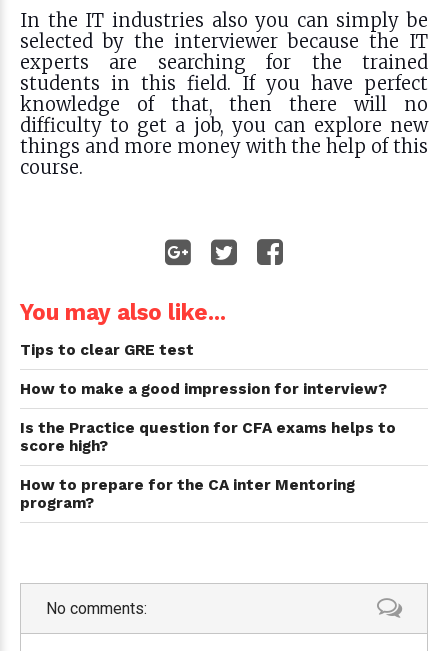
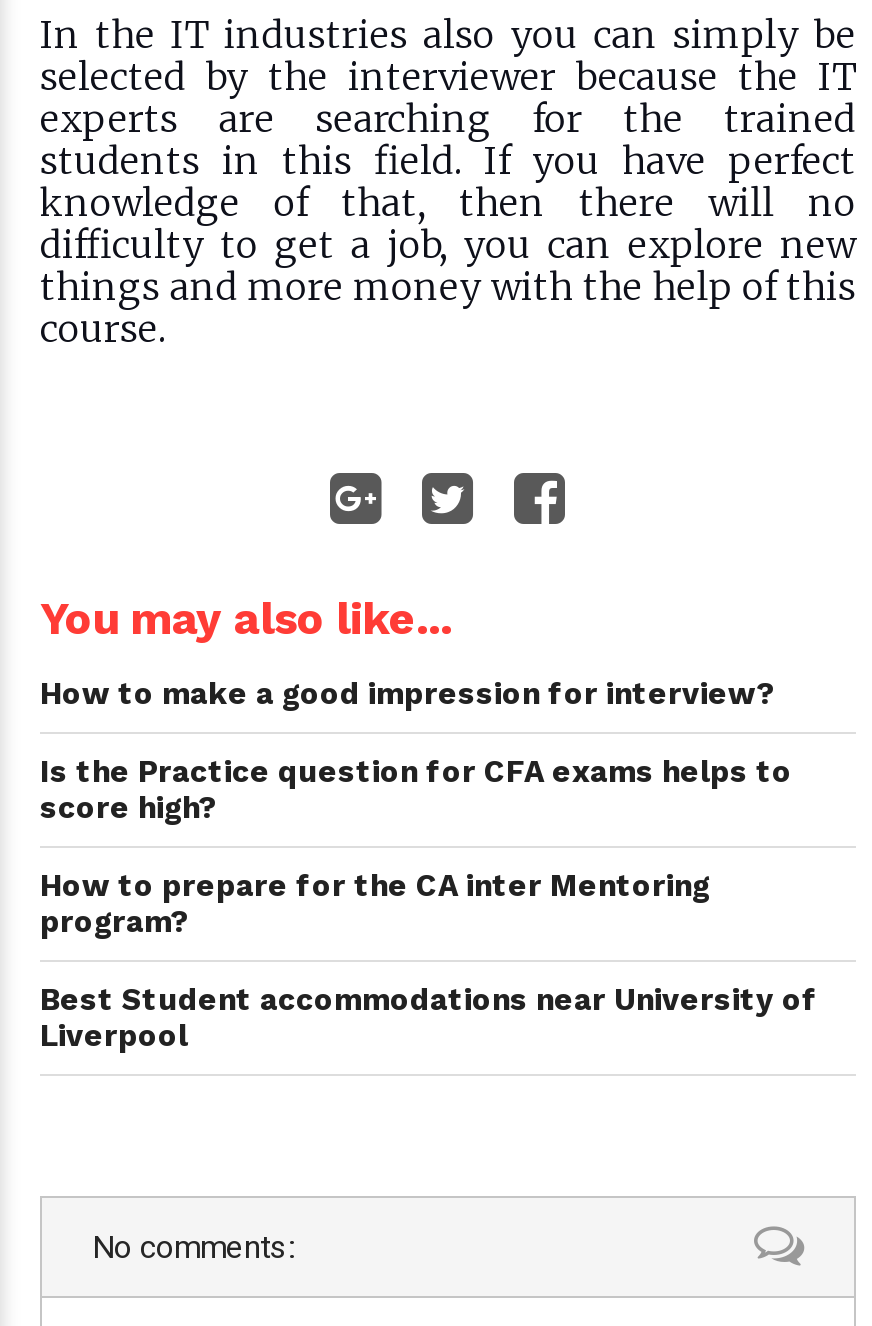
[20,341,194,359] Tips to clear GRE test -> none
moved [20,380,396,512] -> [40,677,792,941]: How to make a good impression for interview? | Is the Practice question for CFA exams helps to | score high? | How to prepare for the CA inter Mentoring | program?
none -> [40,983,818,1055] Best Student accommodations near University of | Liverpool

